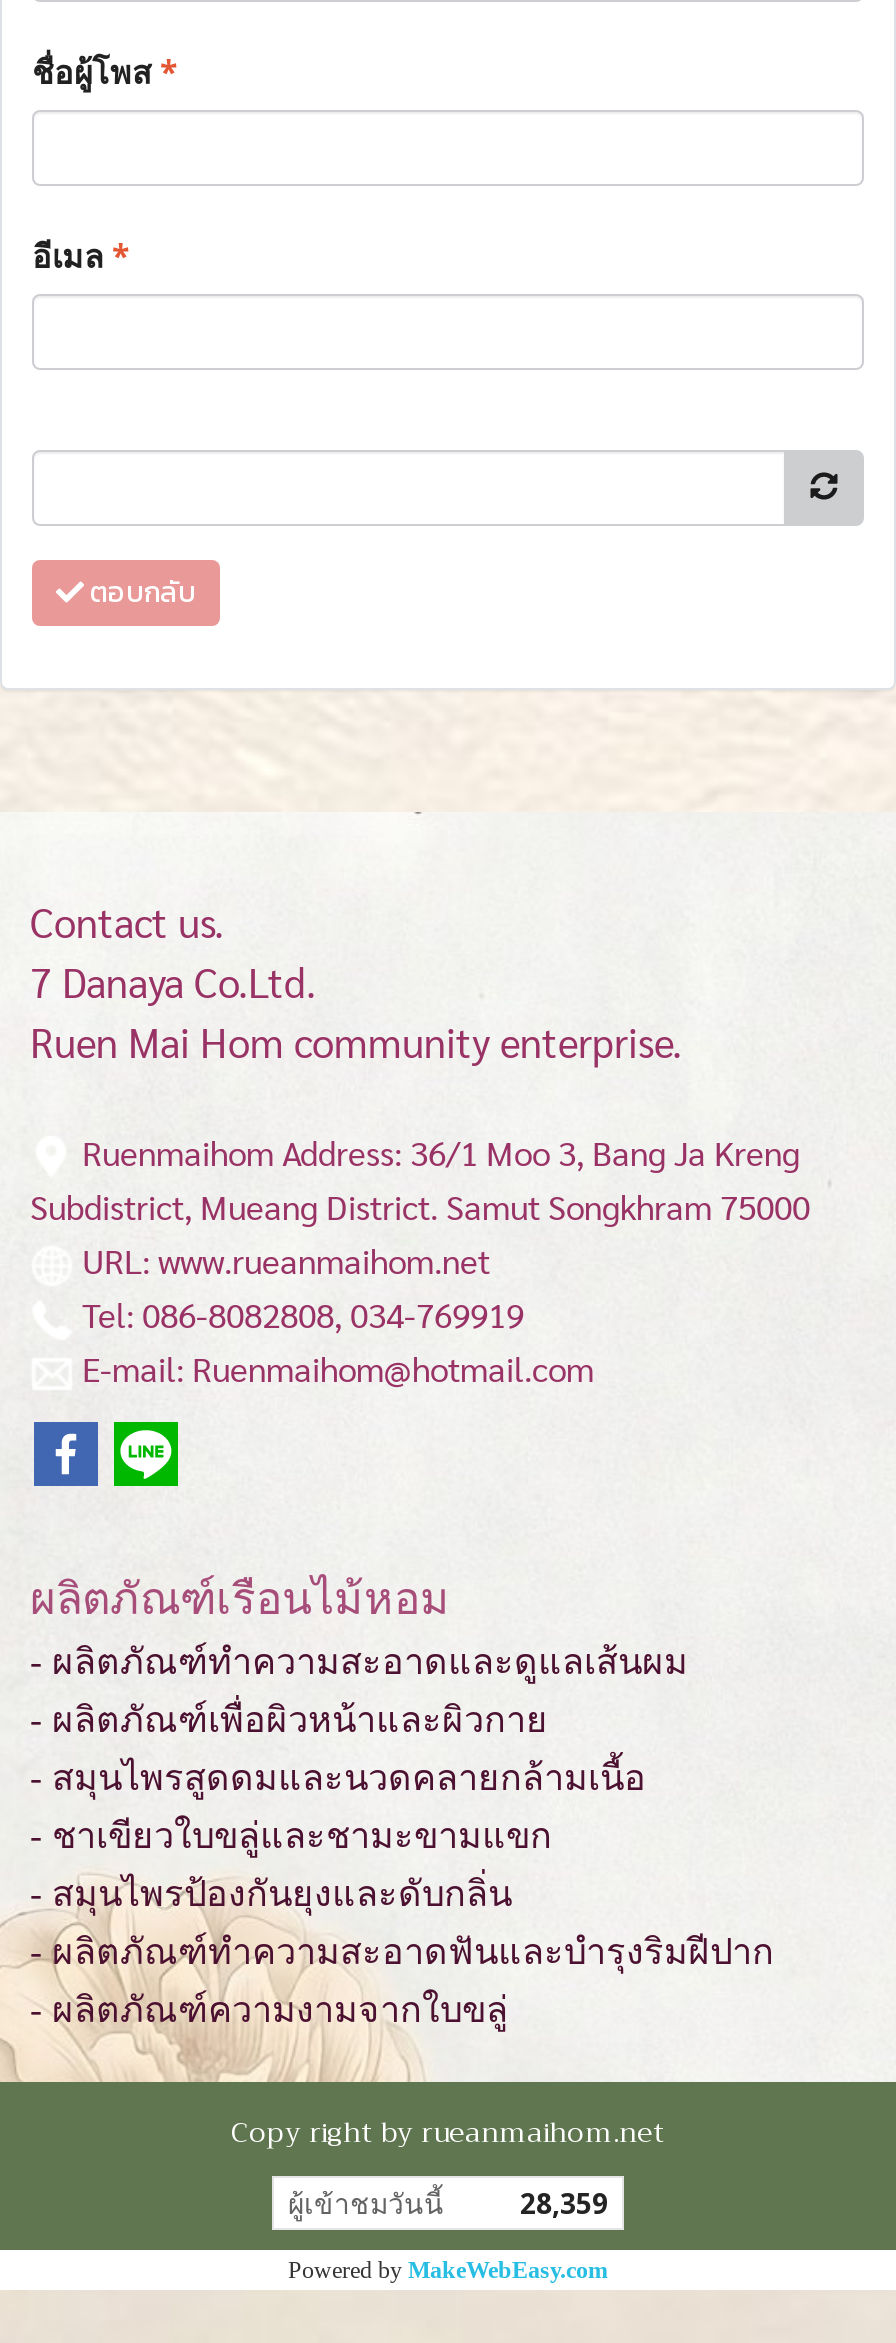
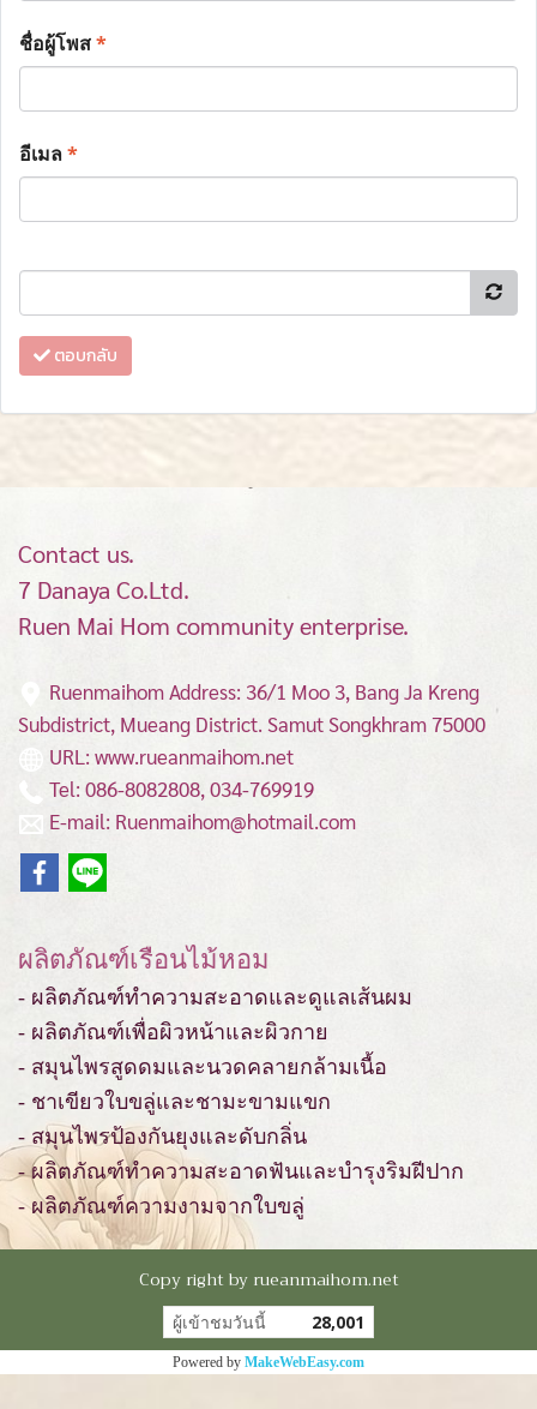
[288,2183,608,2221] ผู้เข้าชมวันนี้ 28,359 -> [173,1310,364,1333] ผู้เข้าชมวันนี้ 28,001

